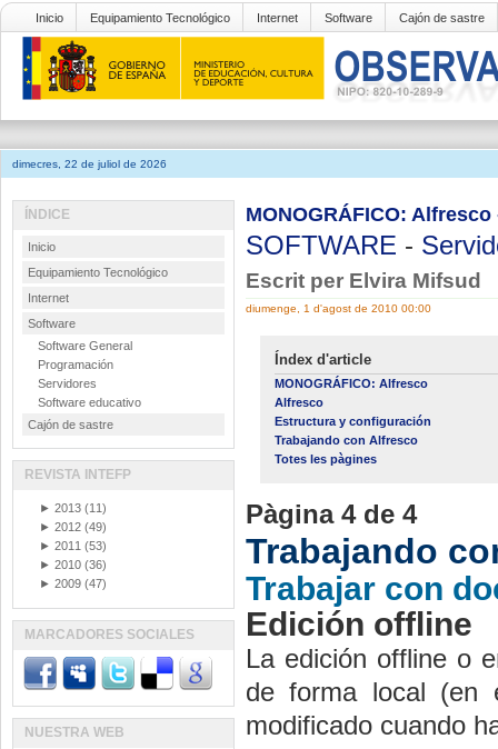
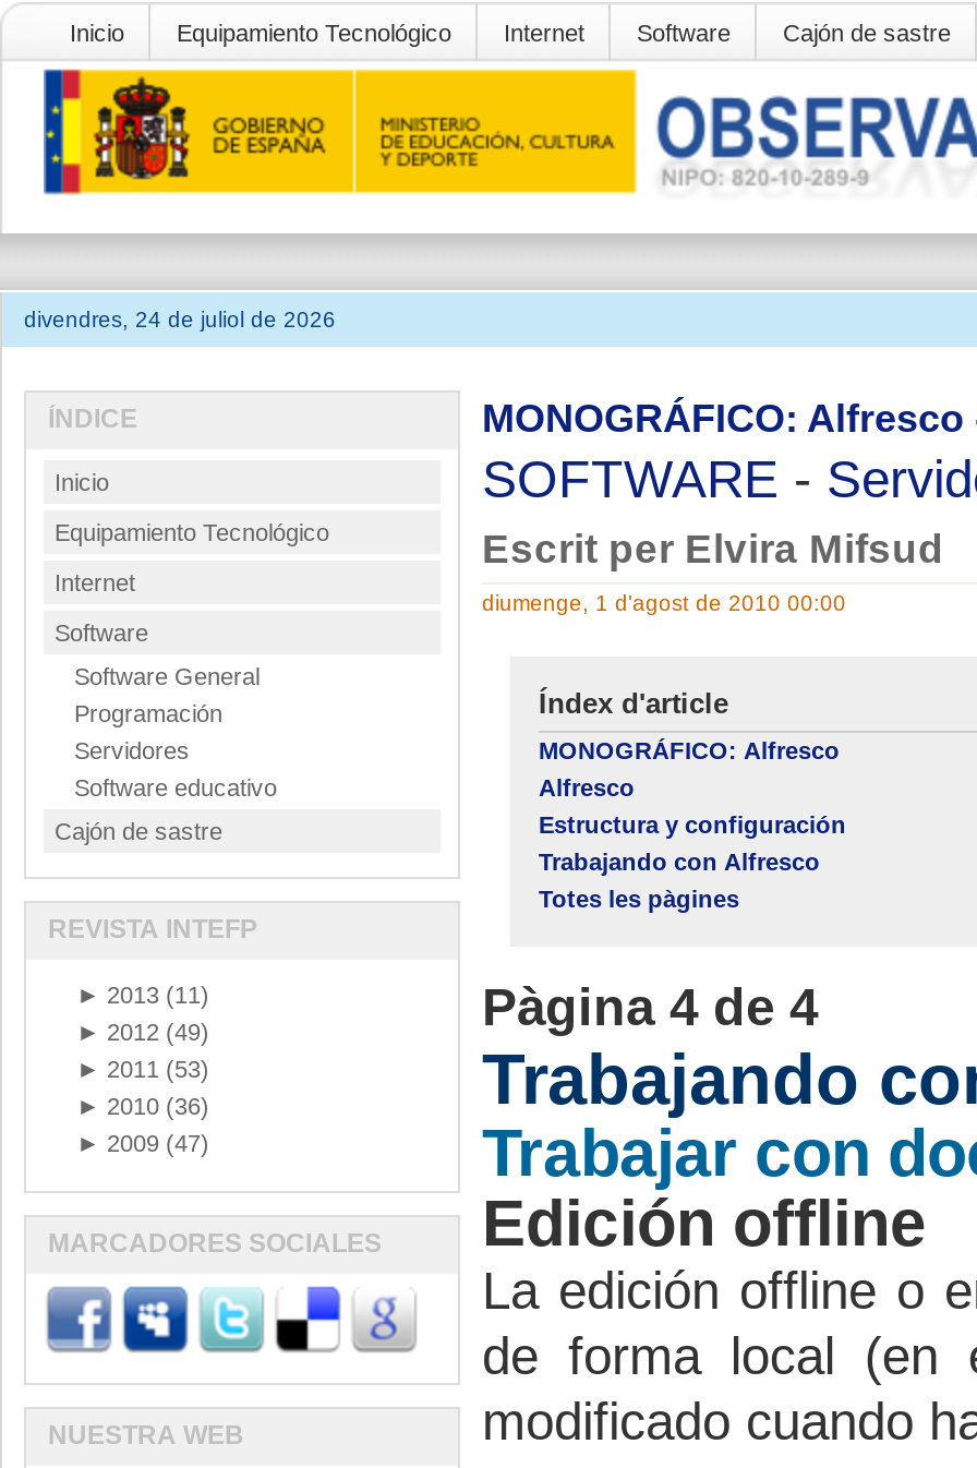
[12,158,167,170] dimecres, 22 de juliol de 2026 -> [24,308,336,332] divendres, 24 de juliol de 2026

